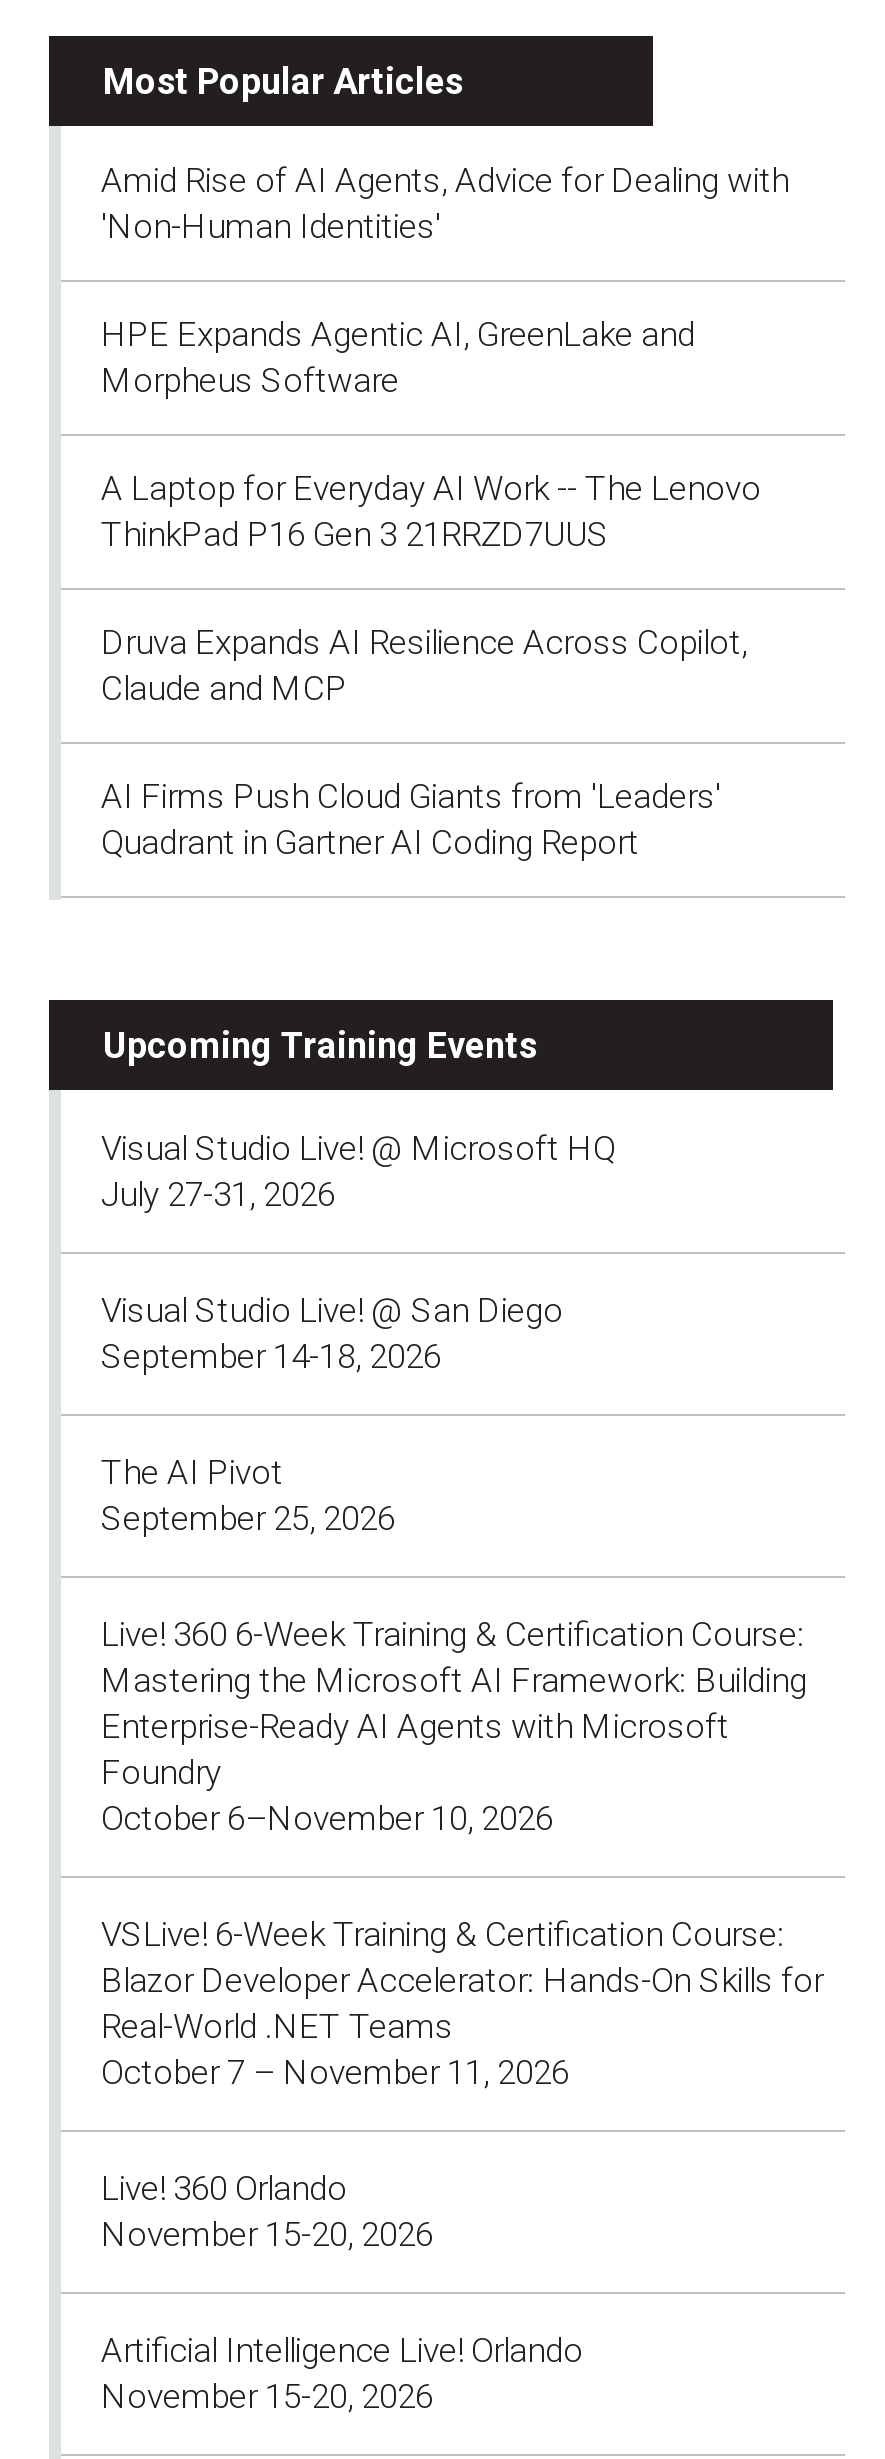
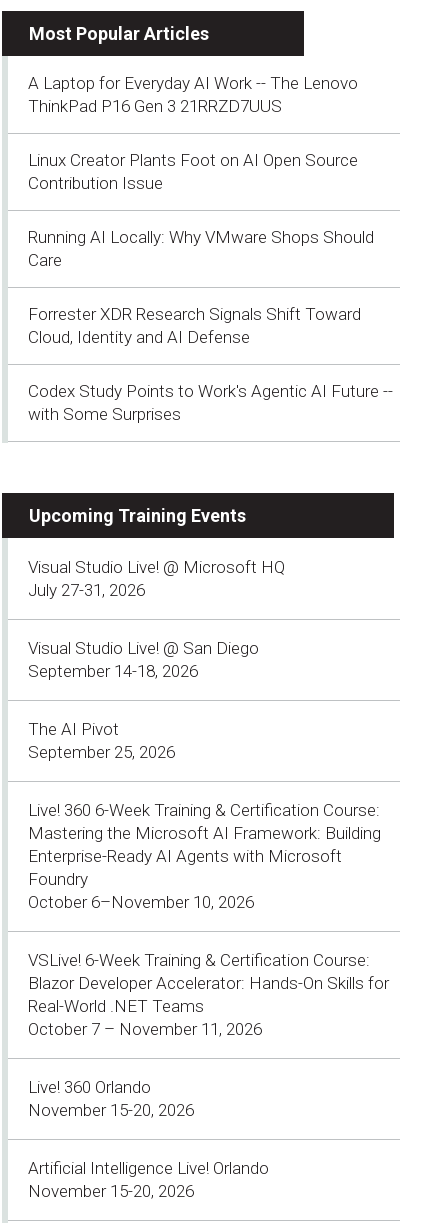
[101,160,789,400] Amid Rise of AI Agents, Advice for Dealing with | 'Non-Human Identities' | HPE Expands Agentic AI, GreenLake and | Morpheus Software -> none
moved [101,468,761,554] -> [28,73,358,116]: A Laptop for Everyday AI Work -- The Lenovo | ThinkPad P16 Gen 3 21RRZD7UUS
[101,622,747,862] Druva Expands AI Resilience Across Copilot, | Claude and MCP | AI Firms Push Cloud Giants from 'Leaders' | Quadrant in Gartner AI Coding Report -> [28,150,393,424] Linux Creator Plants Foot on AI Open Source | Contribution Issue | Running AI Locally: Why VMware Shops Should | Care | Forrester XDR Research Signals Shift Toward | Cloud, Identity and AI Defense | Codex Study Points to Work's Agentic AI Future -- | with Some Surprises

